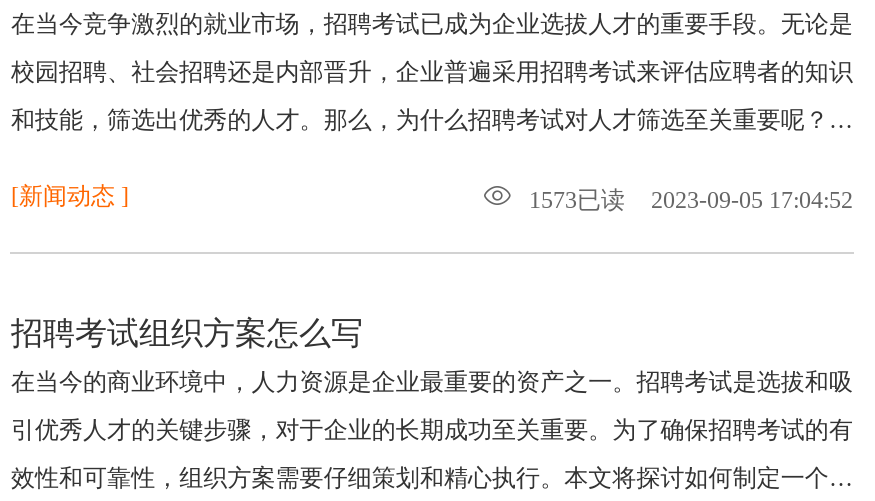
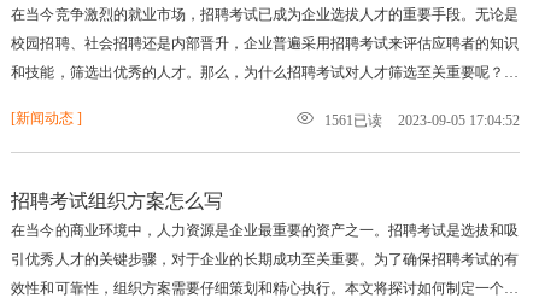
[529,186,853,214] 1573已读 2023-09-05 17:04:52 -> [324,112,519,129] 1561已读 2023-09-05 17:04:52

